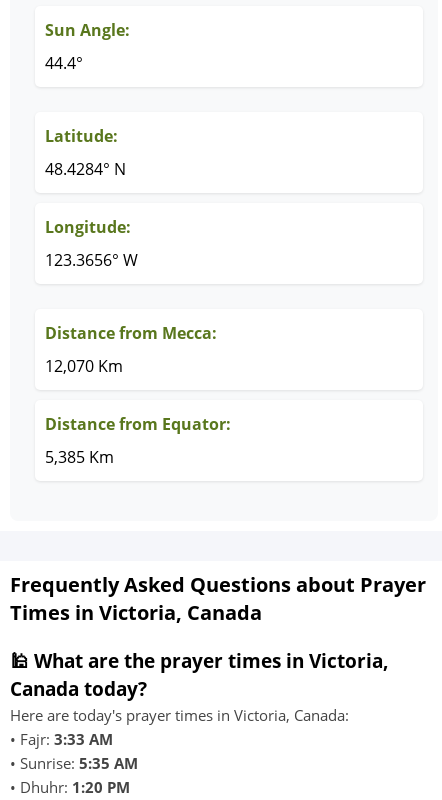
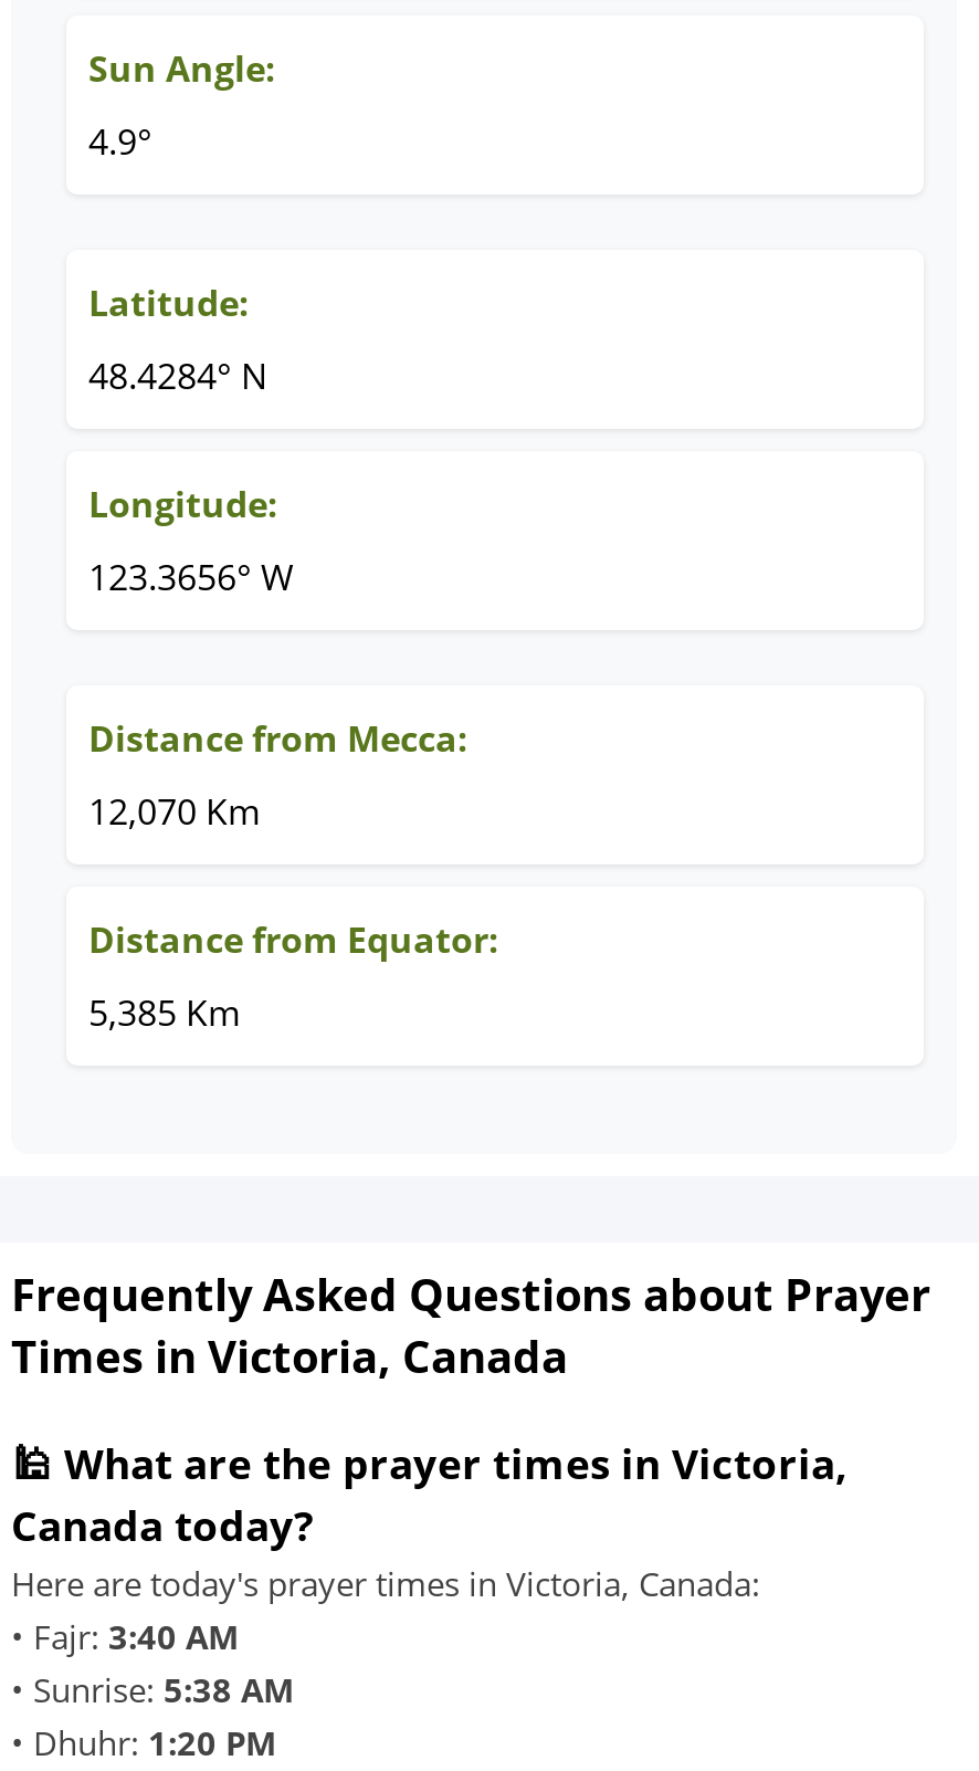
[45,52,83,74] 44.4° -> [88,117,152,166] 4.9°
[10,729,113,749] • Fajr: 3:33 AM -> [11,1614,239,1658] • Fajr: 3:40 AM
[10,753,138,773] • Sunrise: 5:35 AM -> [11,1667,294,1711] • Sunrise: 5:38 AM

